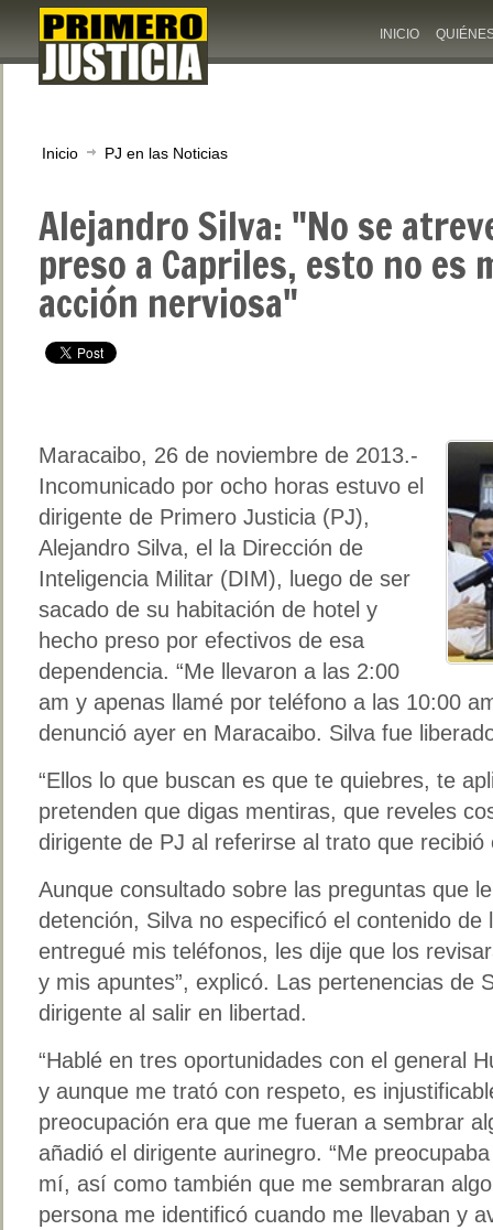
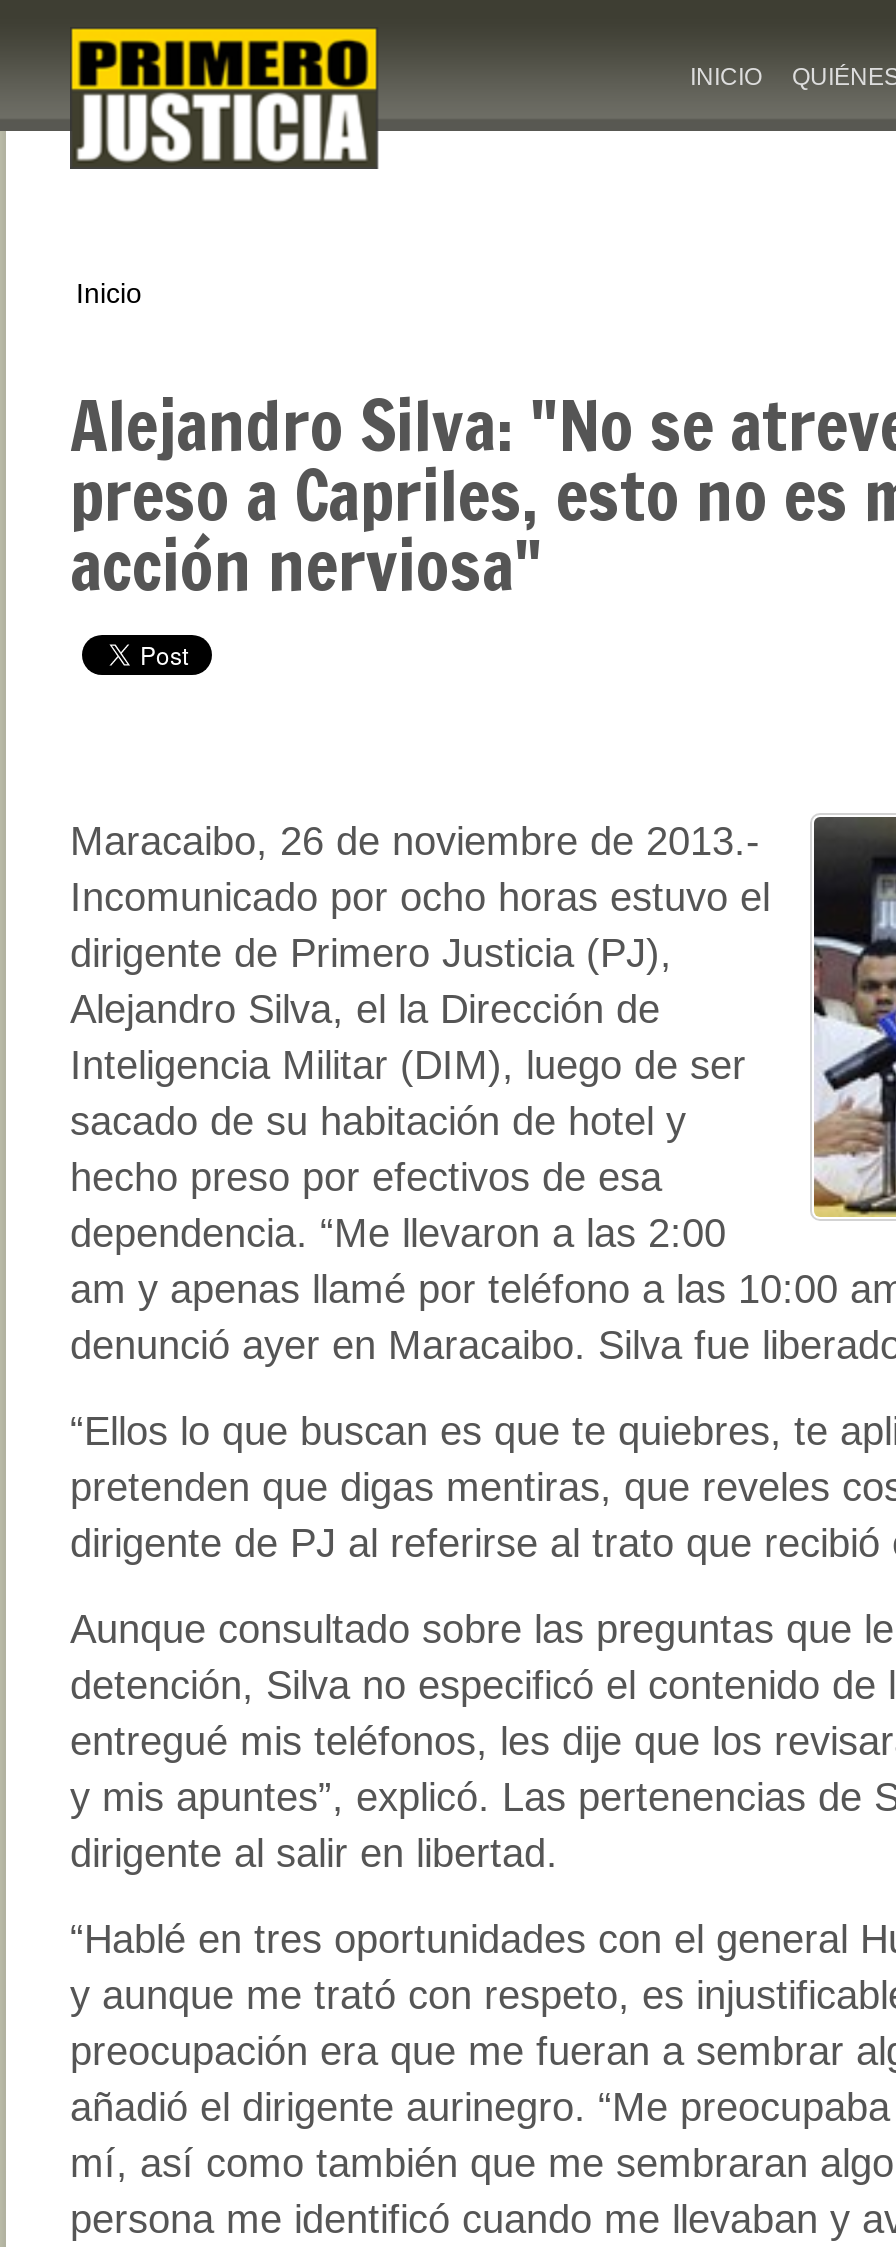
[105,144,228,162] PJ en las Noticias -> none

